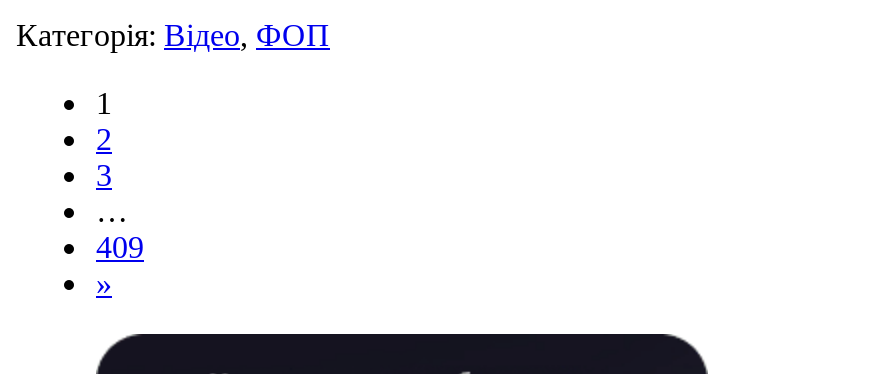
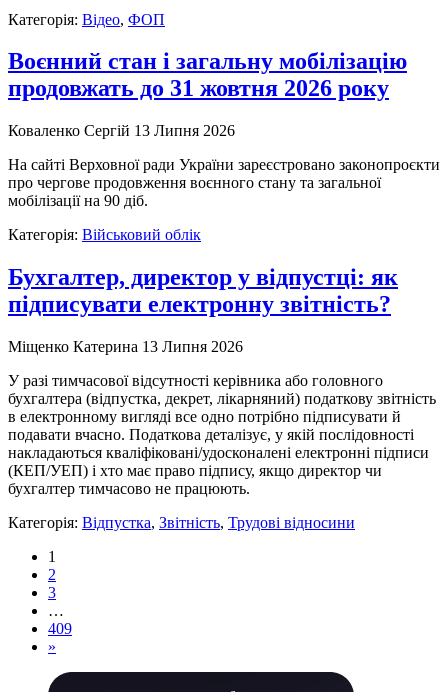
none -> [8,48,440,531] Воєнний стан і загальну мобілізацію | продовжать до 31 жовтня 2026 року | Коваленко Сергій 13 Липня 2026 | На сайті Верховної ради України зареєстровано законопроєкти | про чергове продовження воєнного стану та загальної | мобілізації на 90 діб. | Категорія: Військовий облік | Бухгалтер, директор у відпустці: як | підписувати електронну звітність? | Міщенко Катерина 13 Липня 2026 | У разі тимчасової відсутності керівника або головного | бухгалтера (відпустка, декрет, лікарняний) податкову звітність | в електронному вигляді все одно потрібно підписувати й | подавати вчасно. Податкова деталізує, у якій послідовності | накладаються кваліфіковані/удосконалені електронні підписи | (КЕП/УЕП) і хто має право підпису, якщо директор чи | бухгалтер тимчасово не працюють. | Категорія: Відпустка, Звітність, Трудові відносини

